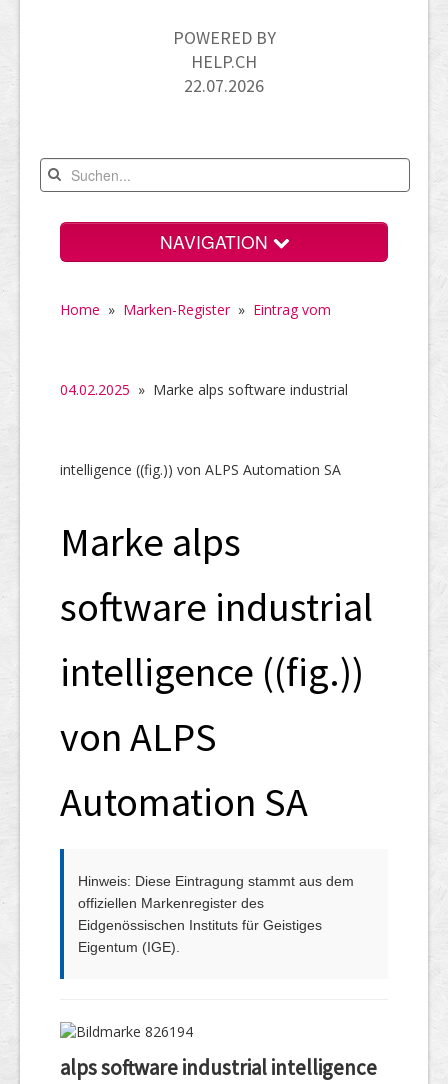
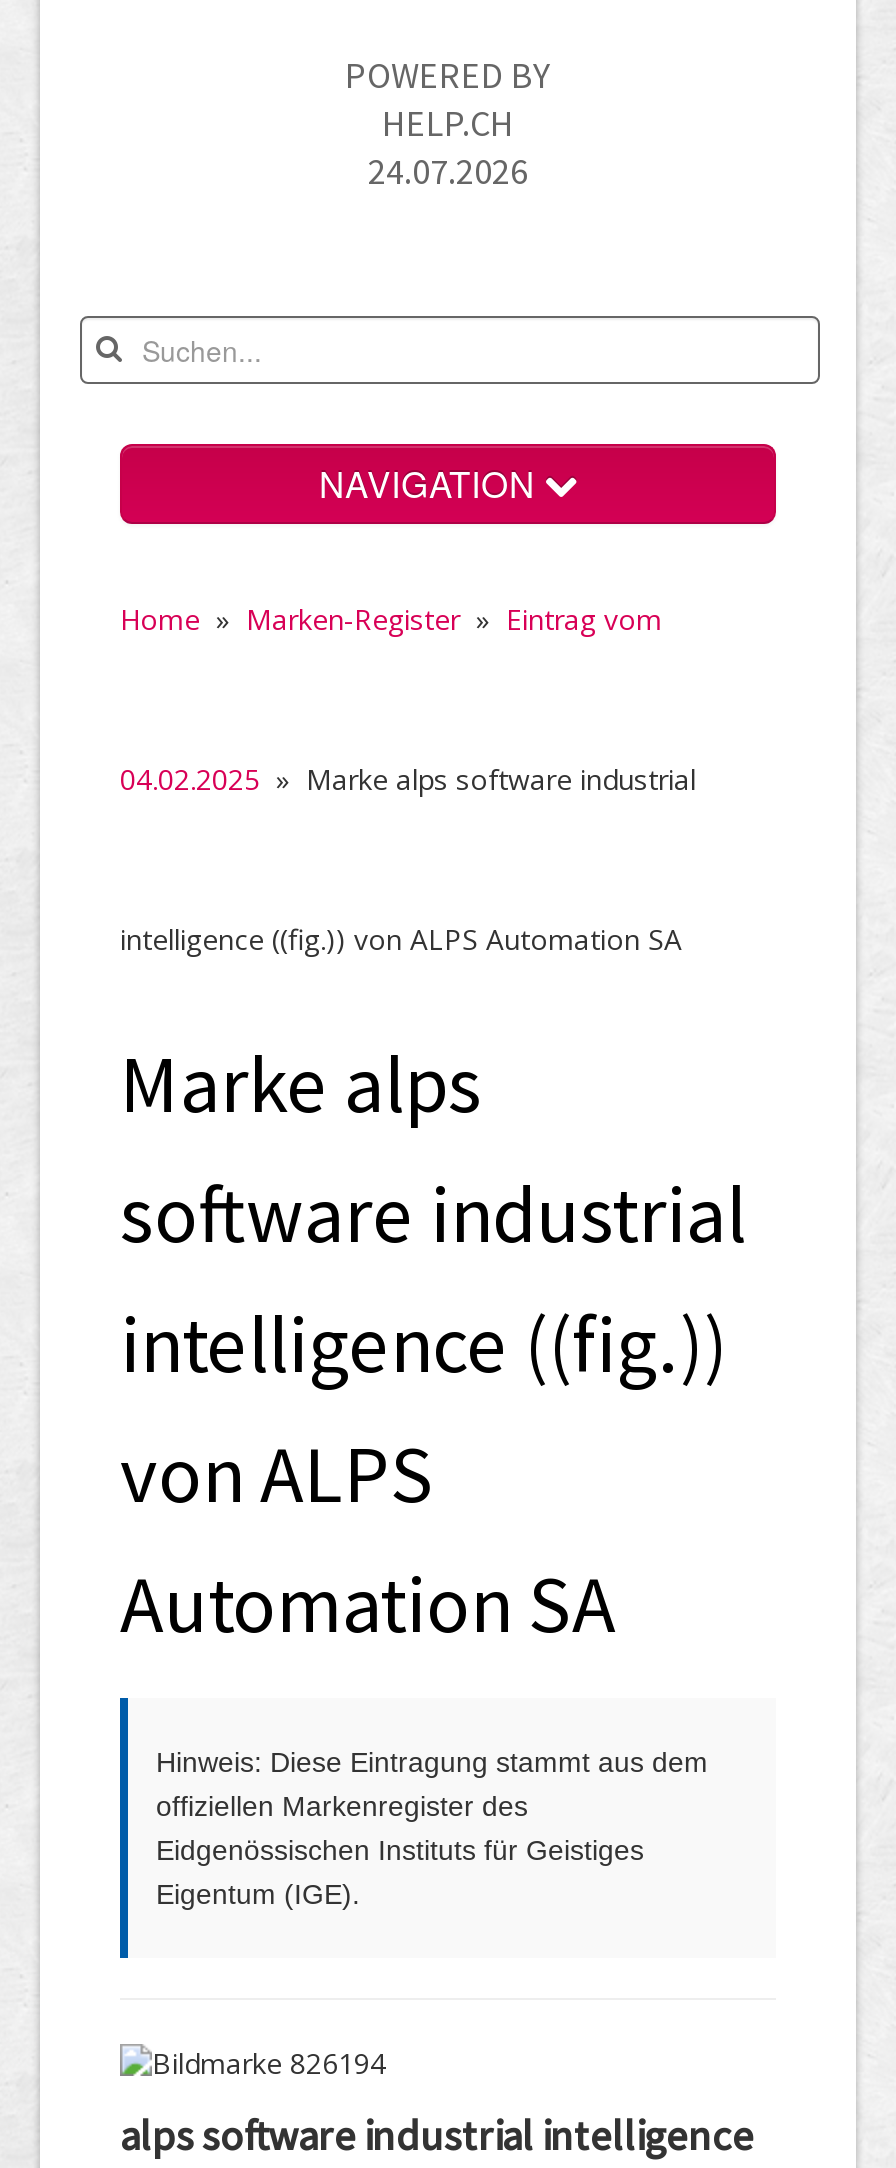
[184,74,264,97] 22.07.2026 -> [368,148,528,194] 24.07.2026

